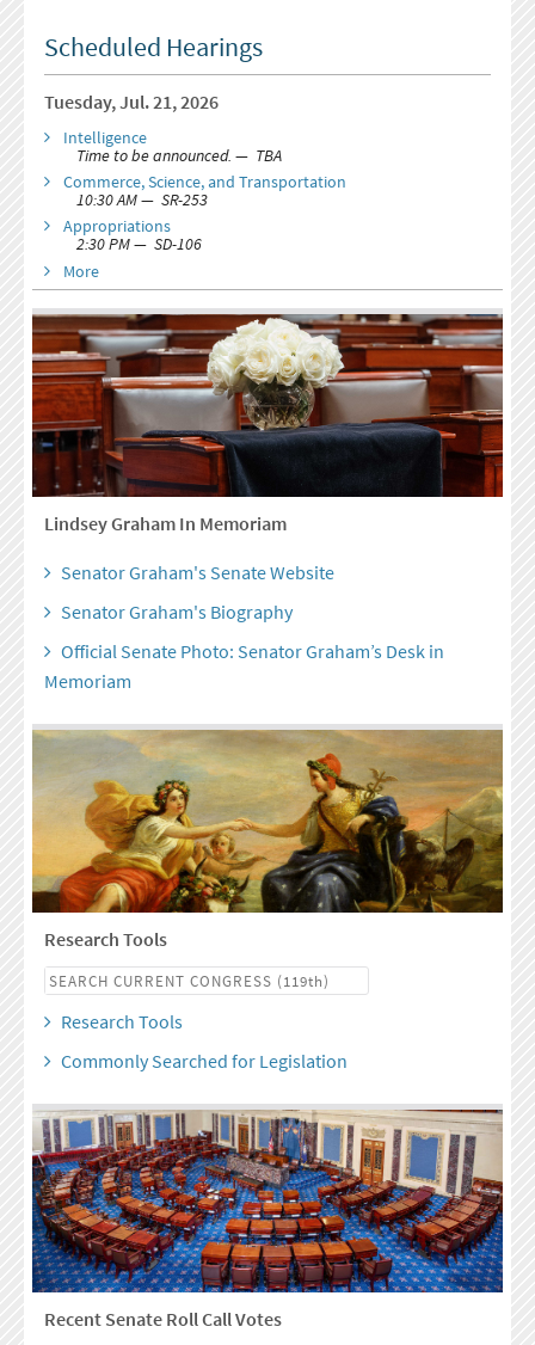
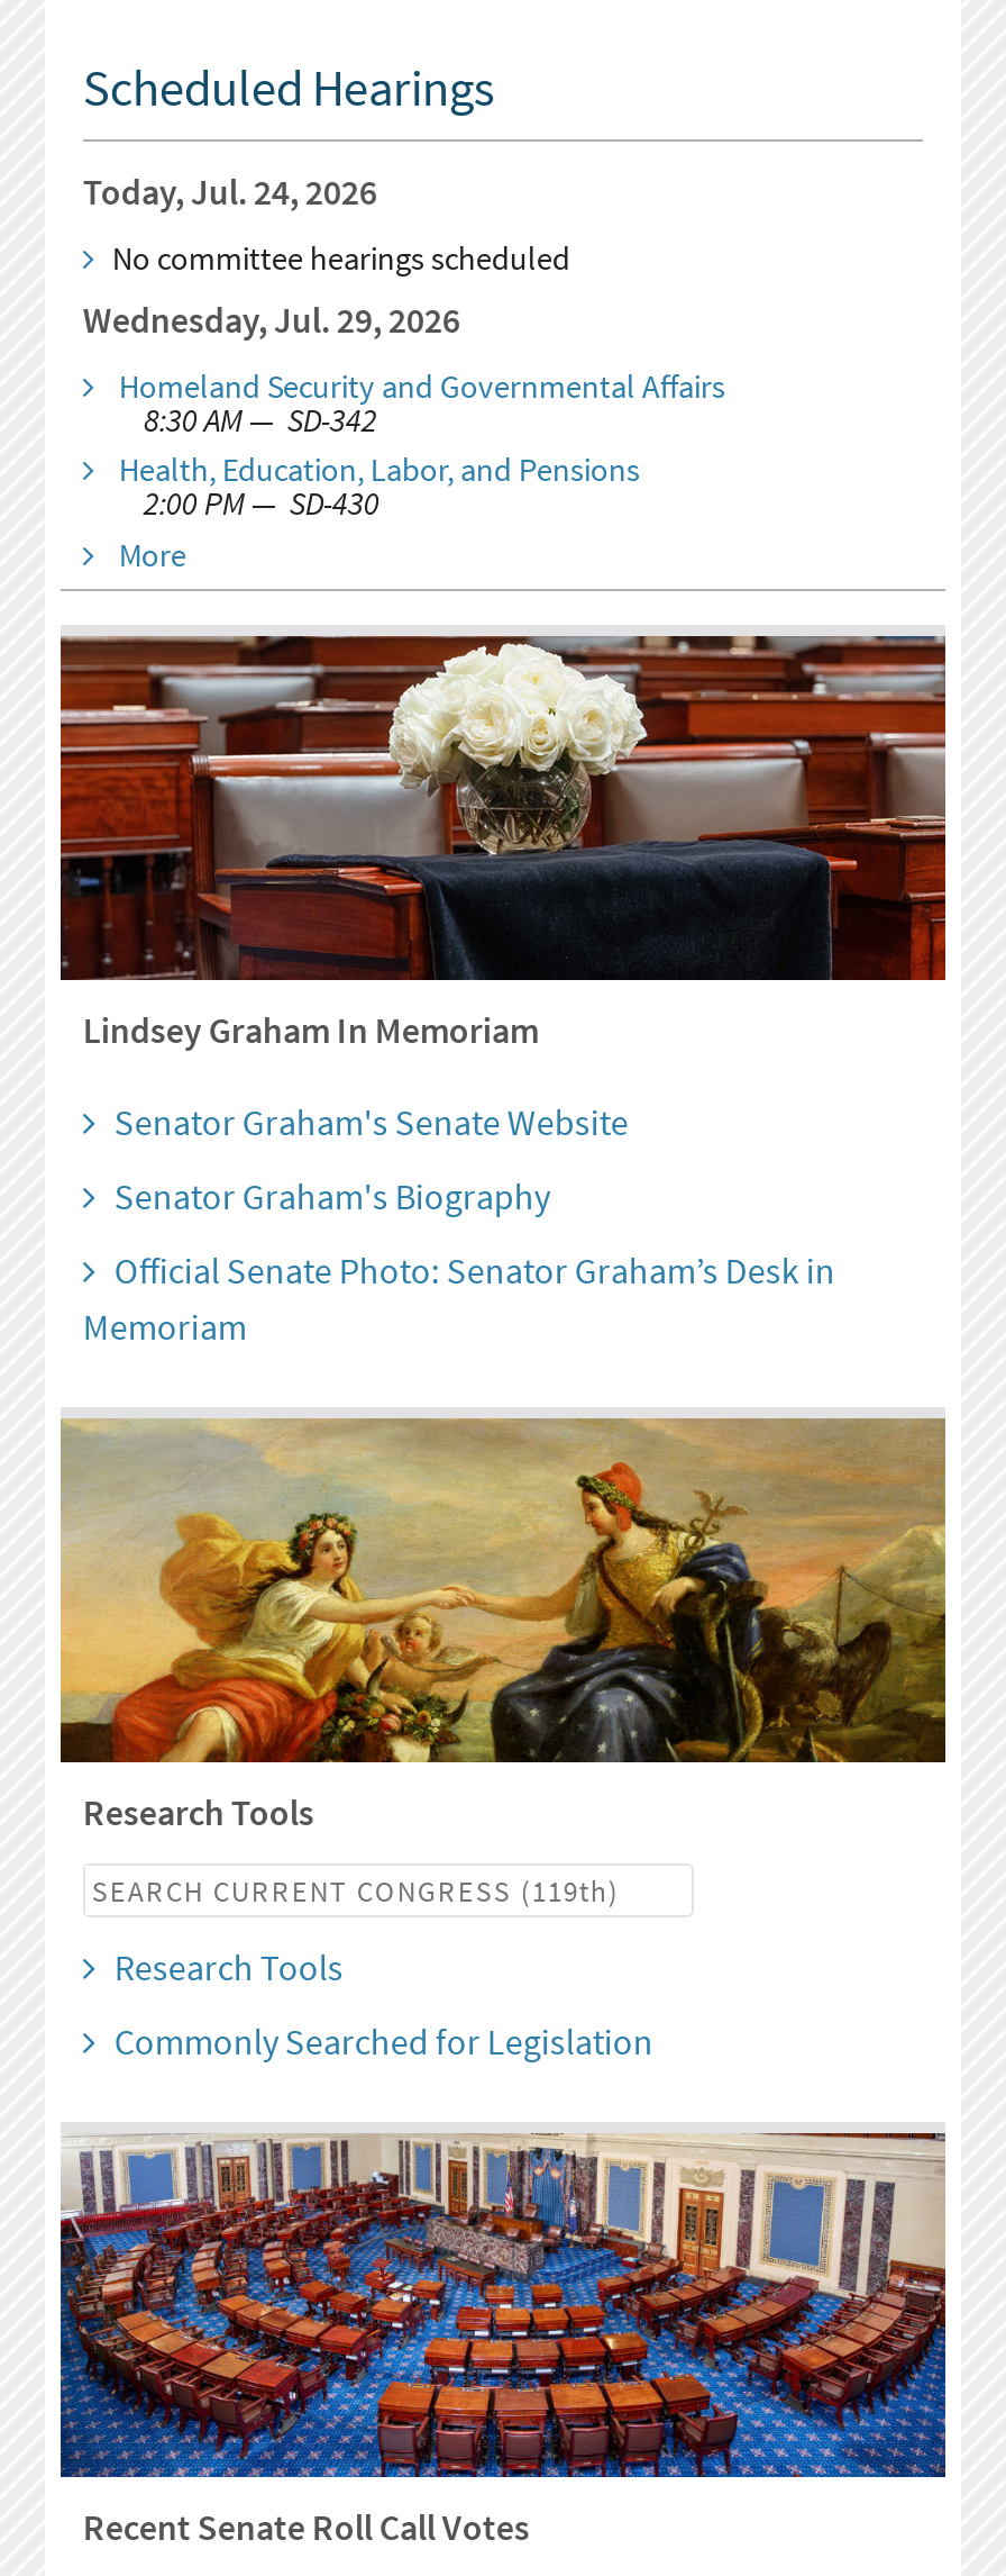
[44,90,346,255] Tuesday, Jul. 21, 2026 | Intelligence | Time to be announced. — TBA | Commerce, Science, and Transportation | 10:30 AM — SR-253 | Appropriations | 2:30 PM — SD-106 -> [83,169,725,525] Today, Jul. 24, 2026 | No committee hearings scheduled | Wednesday, Jul. 29, 2026 | Homeland Security and Governmental Affairs | 8:30 AM — SD-342 | Health, Education, Labor, and Pensions | 2:00 PM — SD-430

